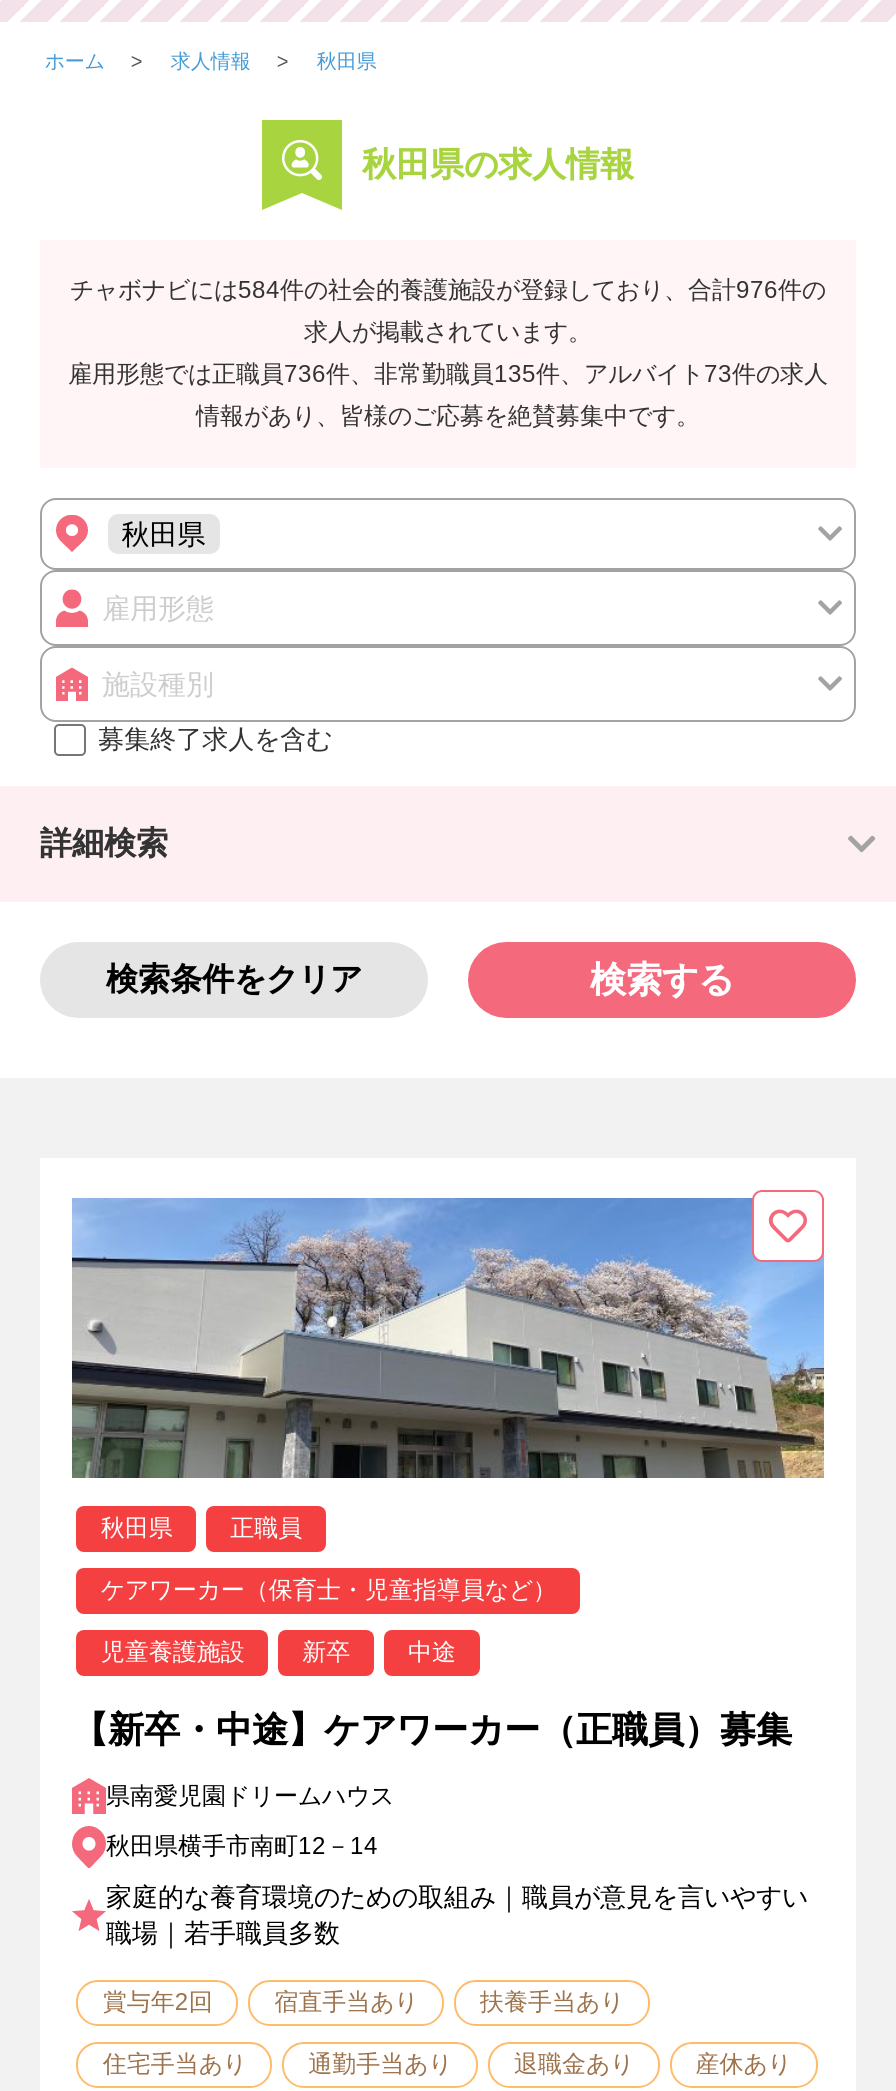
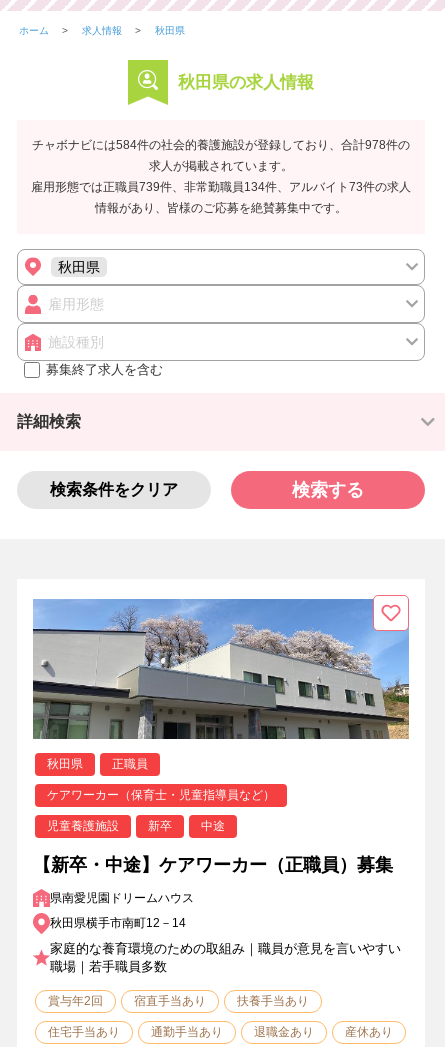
[70,276,826,304] チャボナビには584件の社会的養護施設が登録しており、合計976件の -> [32,138,410,152] チャボナビには584件の社会的養護施設が登録しており、合計978件の
[68,360,828,388] 雇用形態では正職員736件、非常勤職員135件、アルバイト73件の求人 -> [31,180,411,194] 雇用形態では正職員739件、非常勤職員134件、アルバイト73件の求人

